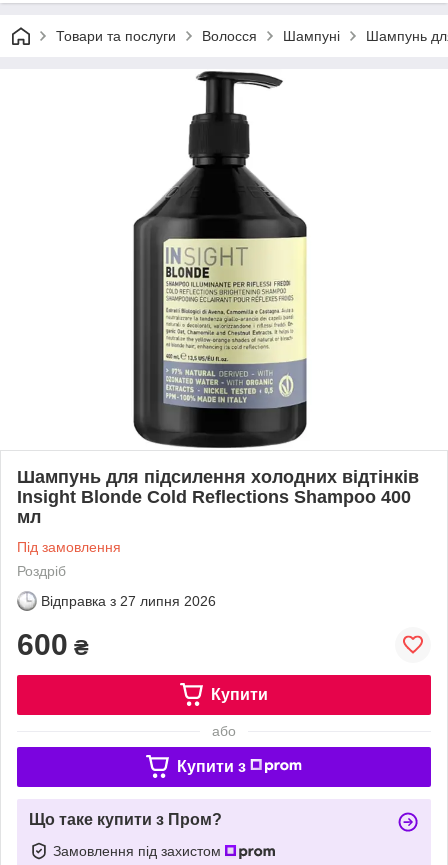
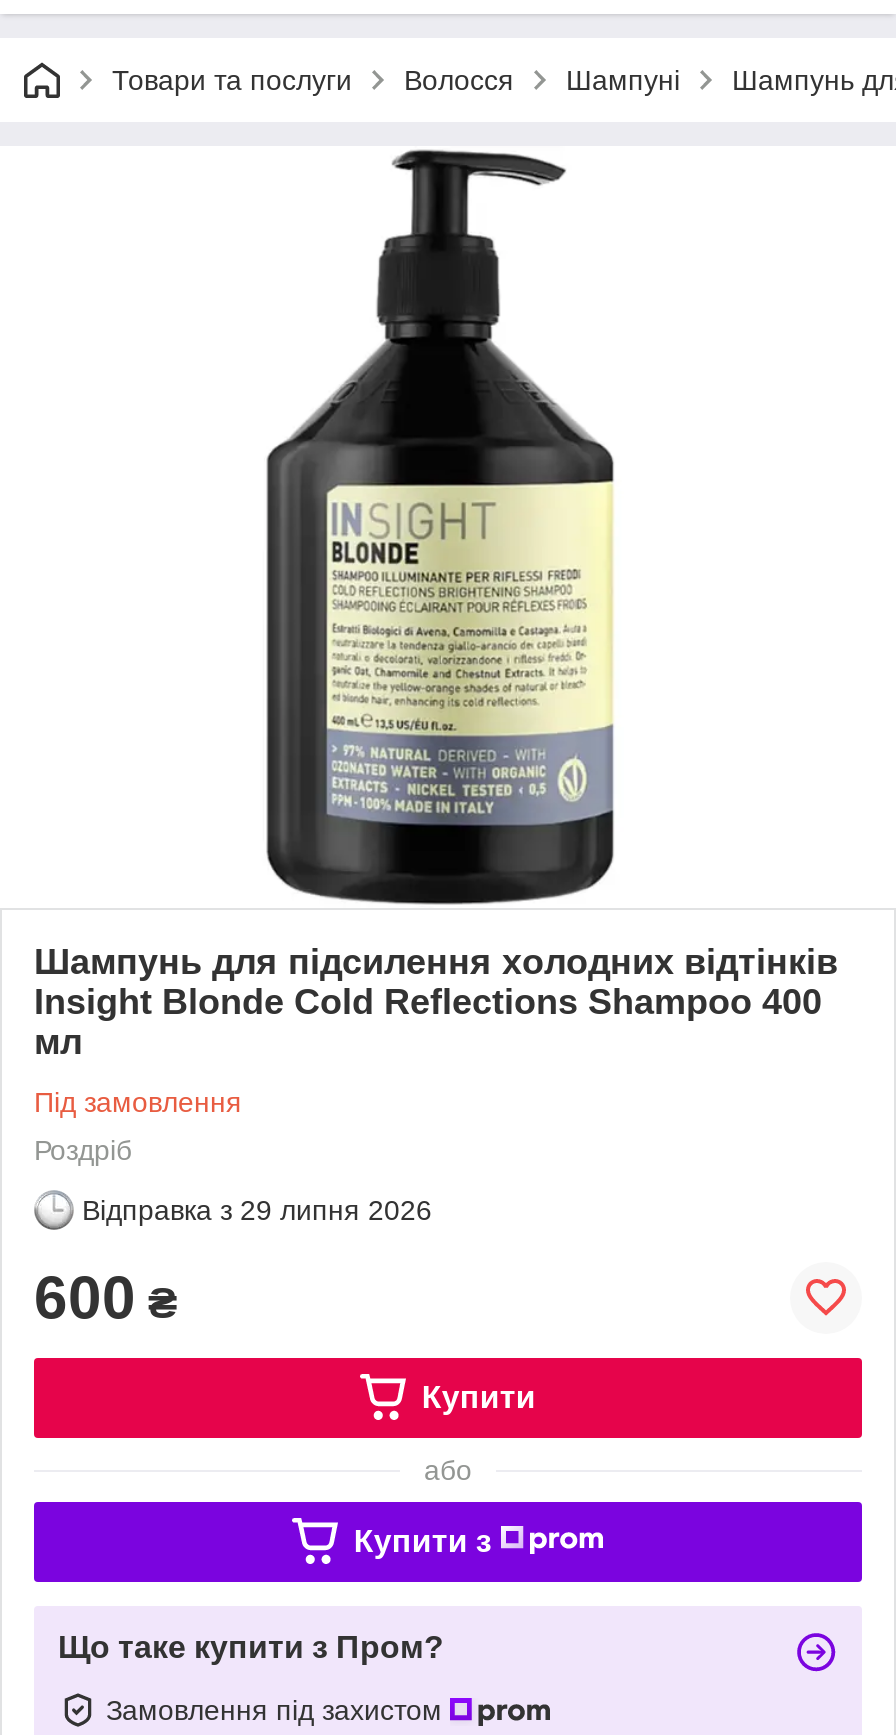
[41,593,216,609] Відправка з 27 липня 2026 -> [82,1194,432,1226] Відправка з 29 липня 2026

